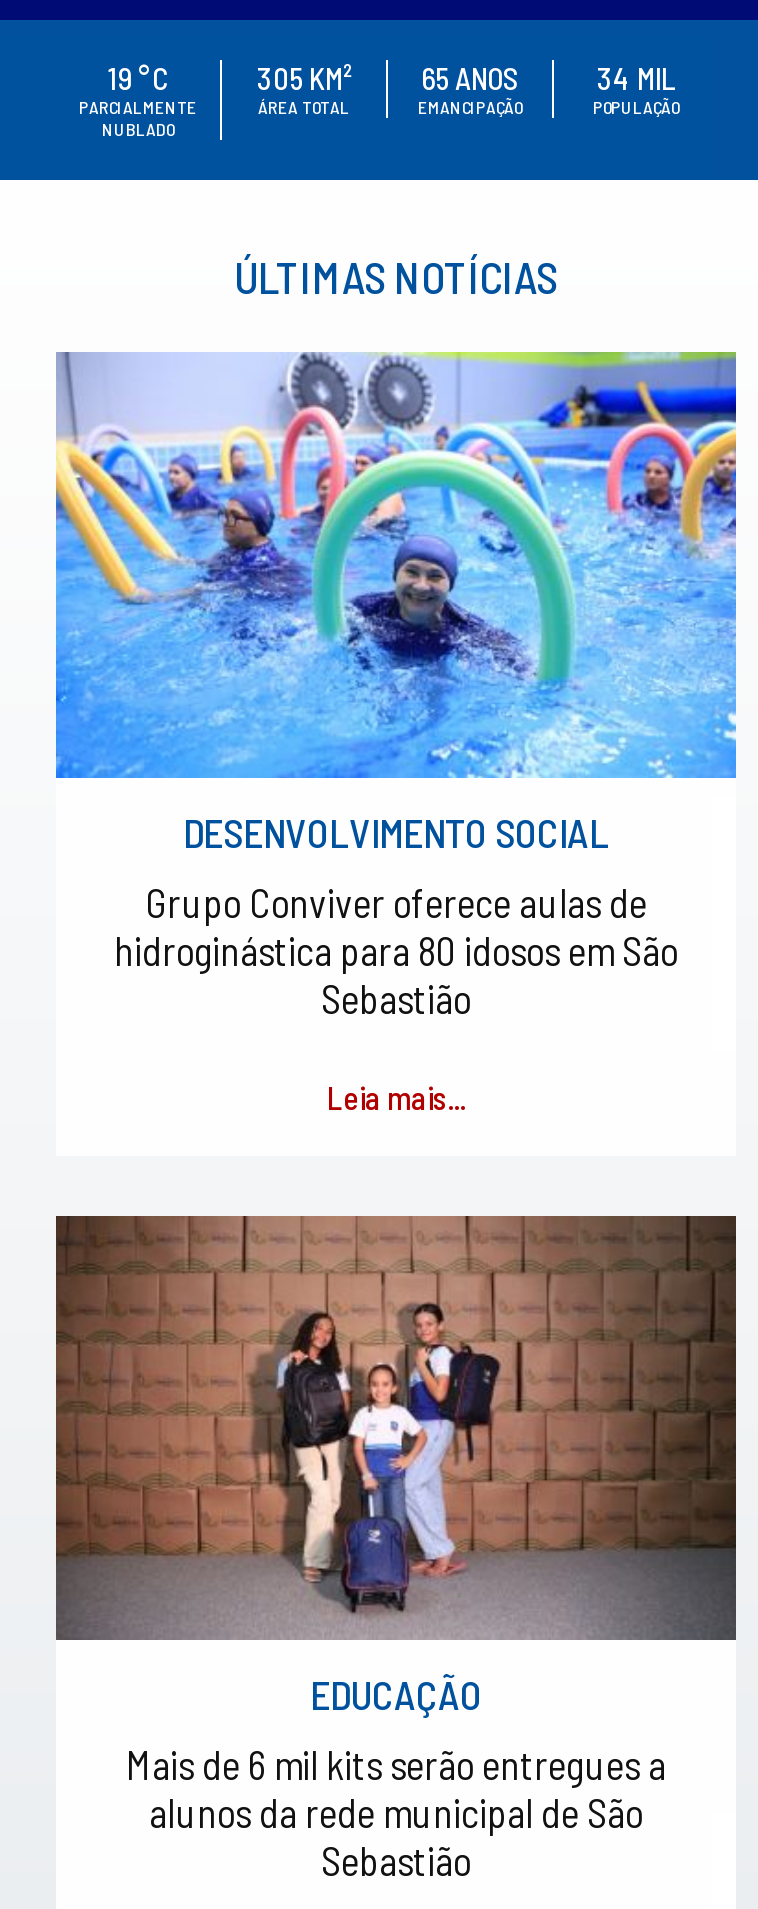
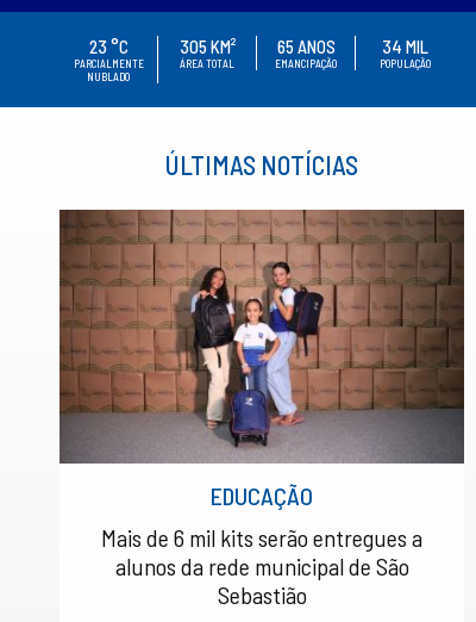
[108,61,168,97] 19 °C -> [89,36,128,58] 23 °C
[54,350,738,1115] [image] | DESENVOLVIMENTO SOCIAL | Grupo Conviver oferece aulas de | hidroginástica para 80 idosos em São | Sebastião | Leia mais... -> none

